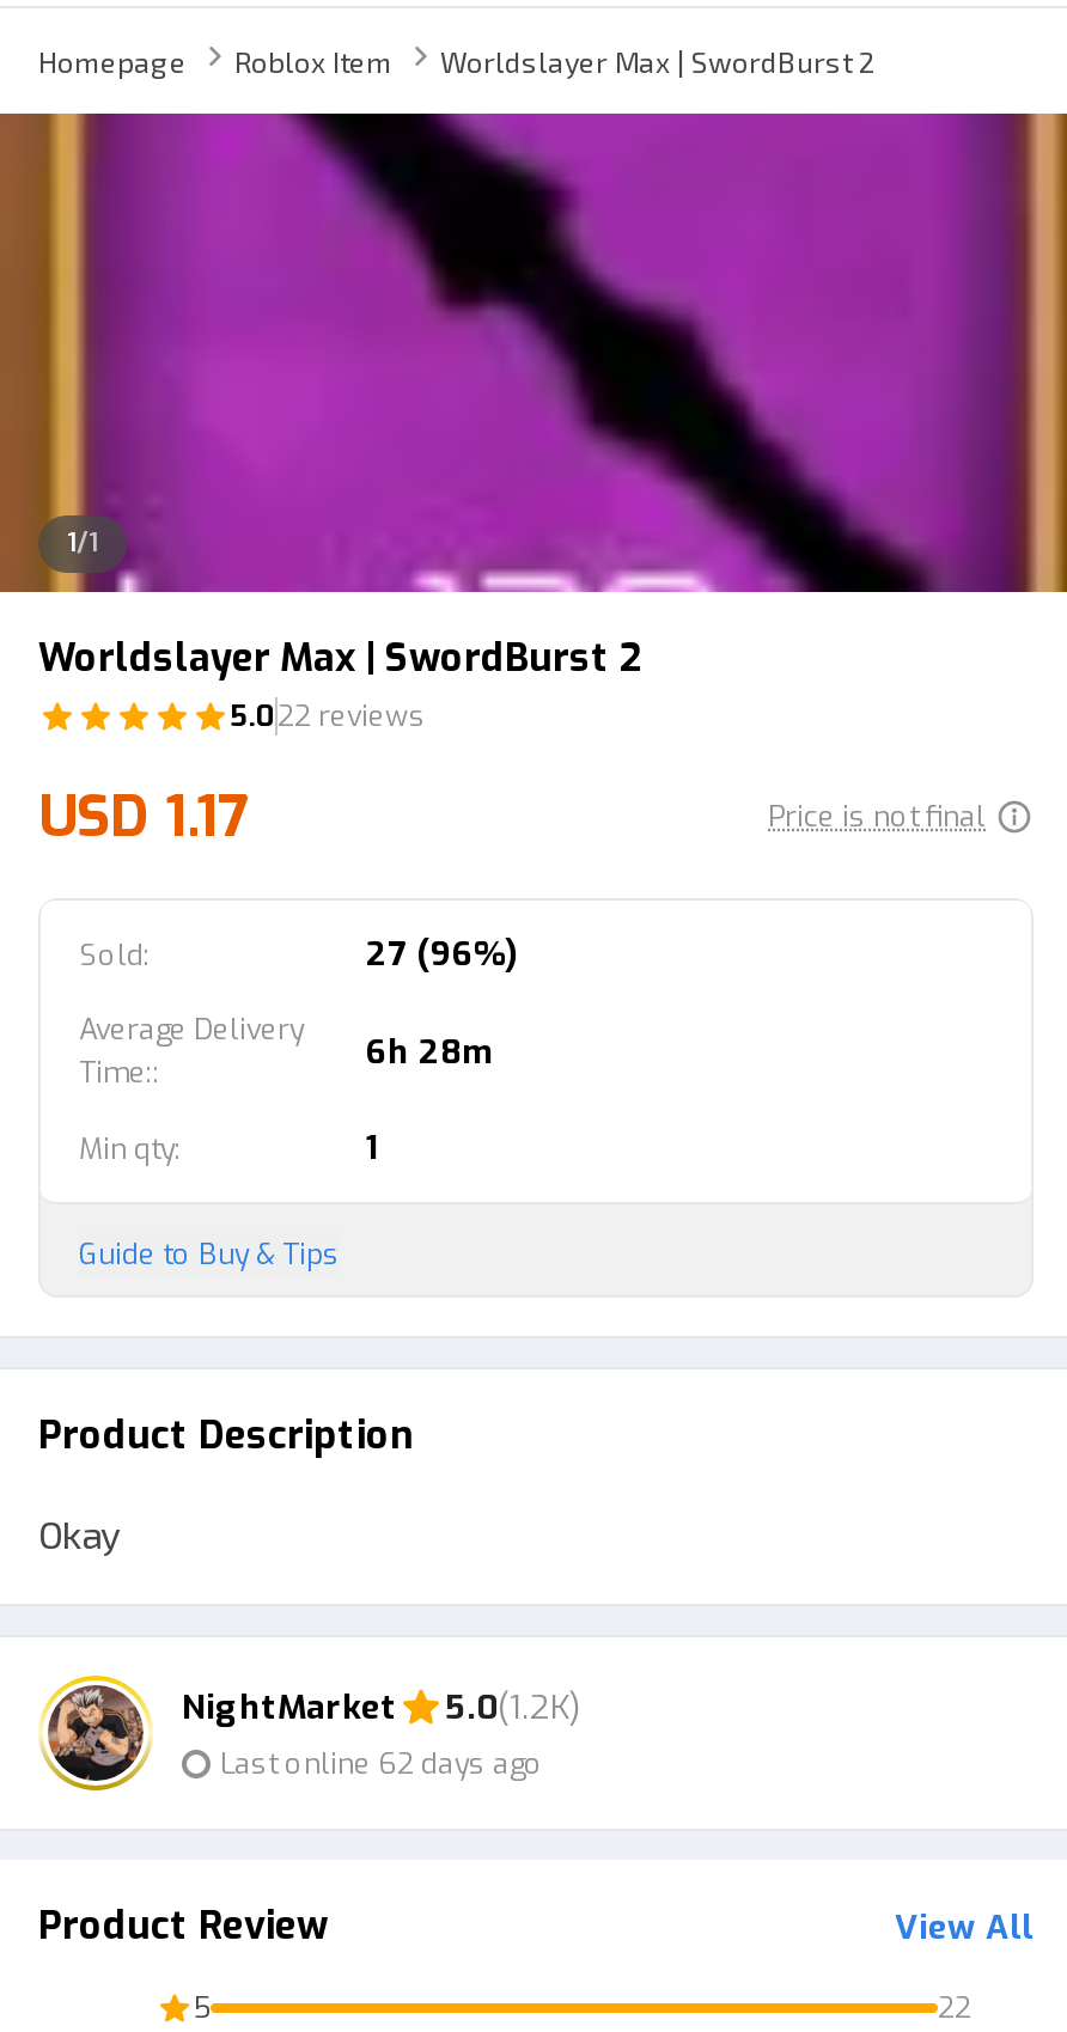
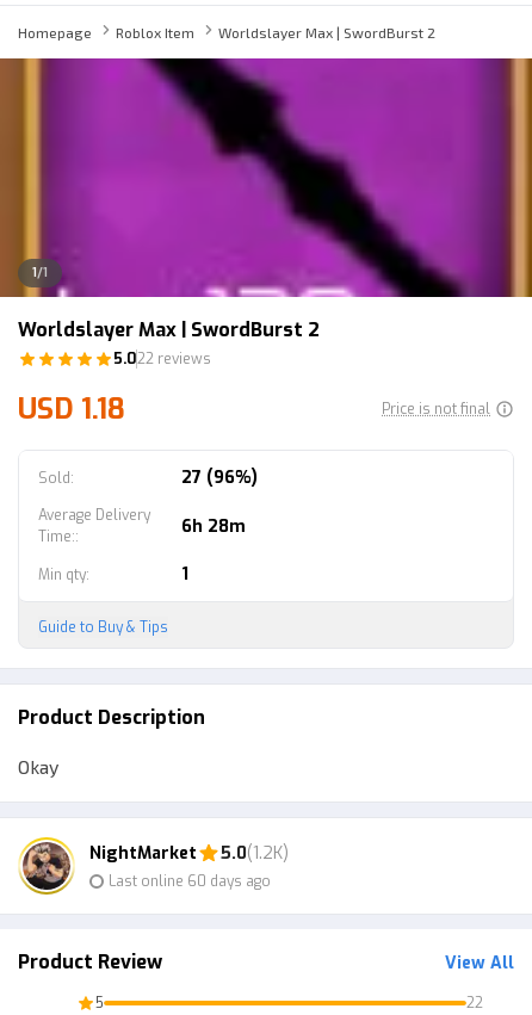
[38,779,249,855] USD 1.17 -> [18,390,125,428] USD 1.18
[220,1744,543,1782] Last online 62 days ago -> [109,871,271,890] Last online 60 days ago

